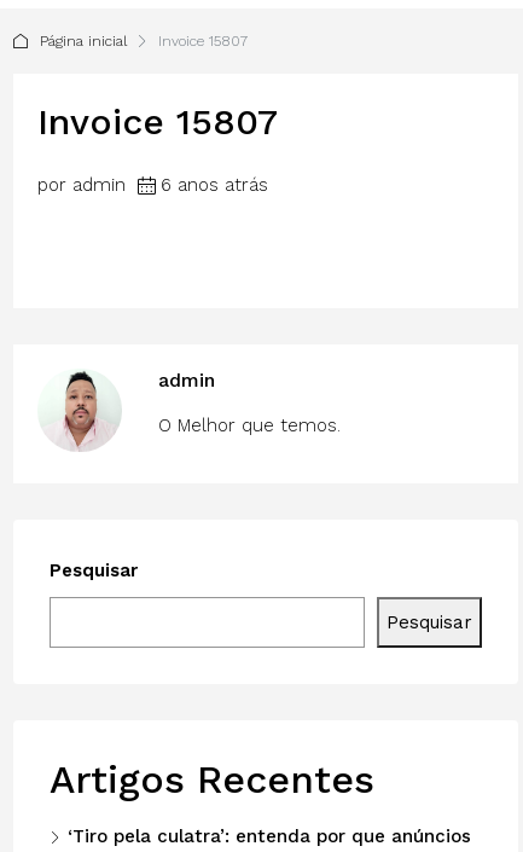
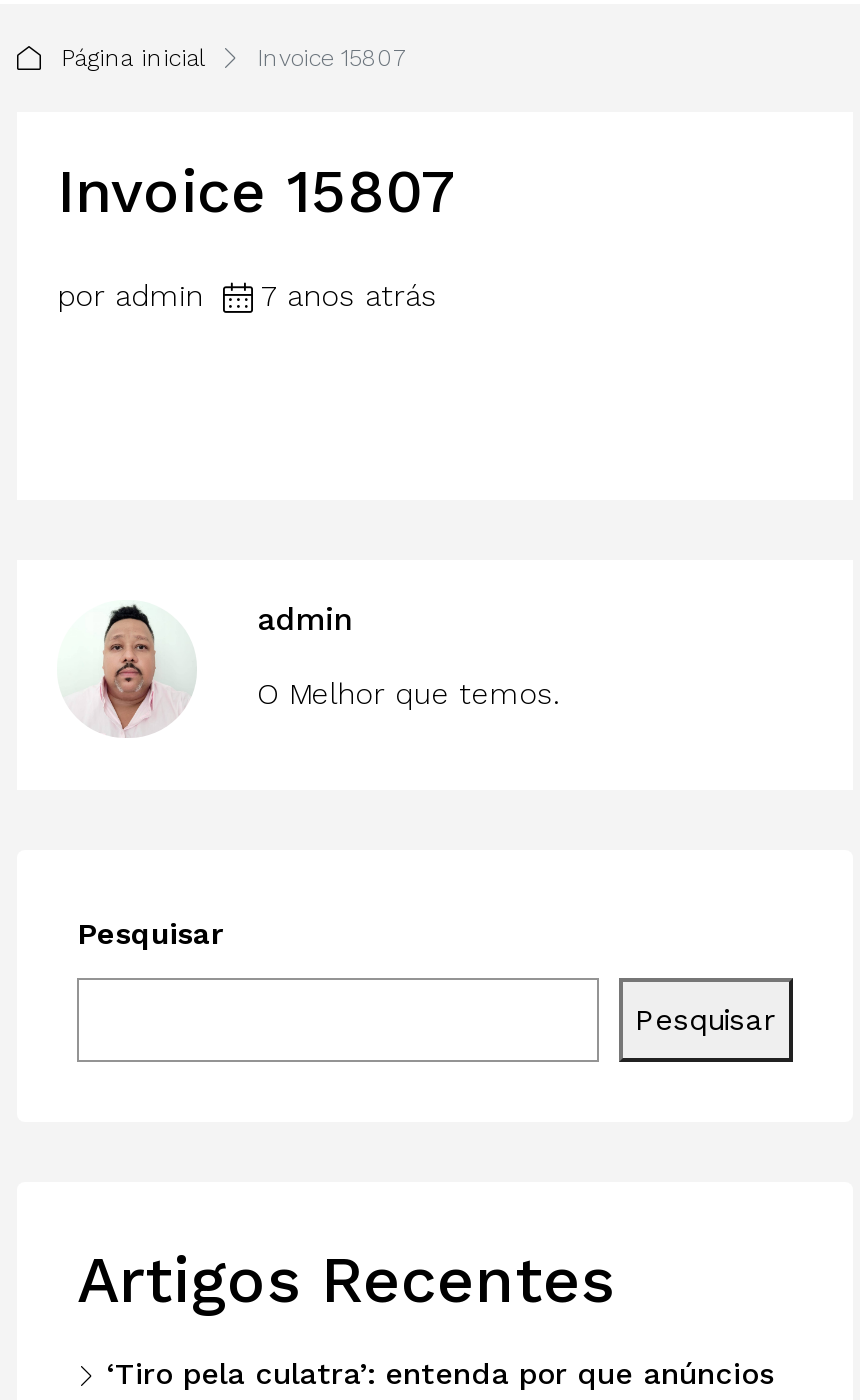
[37,174,268,196] por admin 6 anos atrás -> [57,278,437,314] por admin 7 anos atrás

